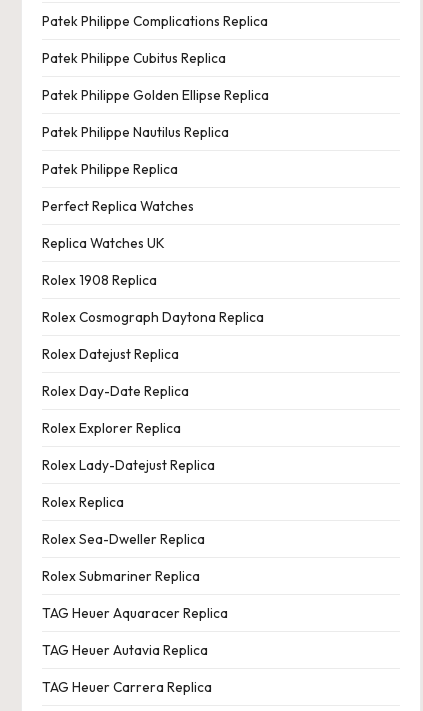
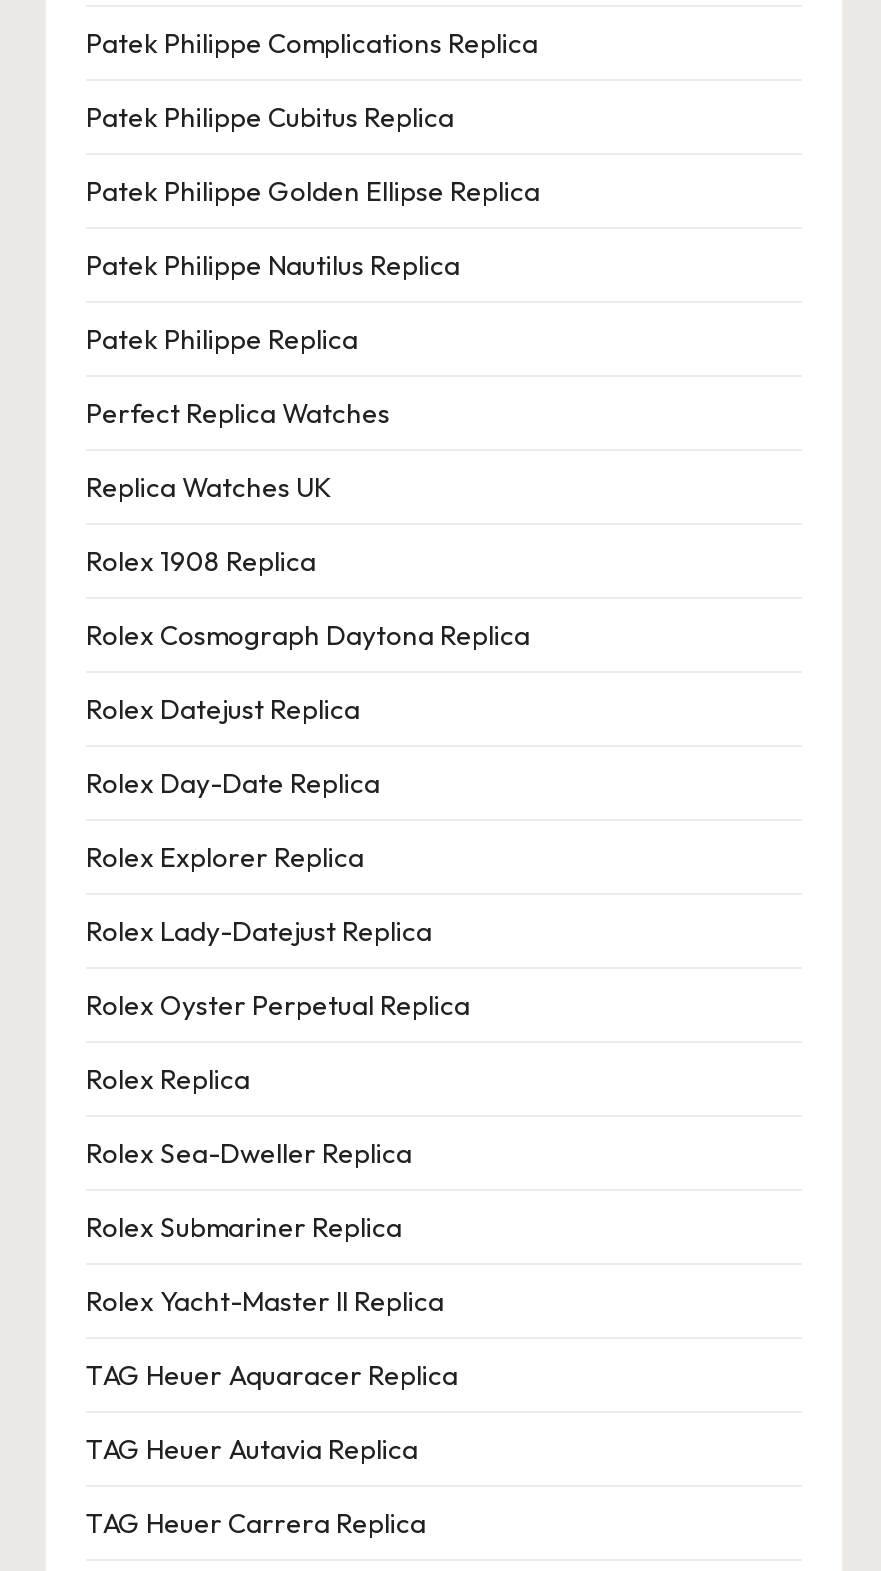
none -> [86,988,470,1024] Rolex Oyster Perpetual Replica
none -> [86,1284,444,1320] Rolex Yacht-Master II Replica

